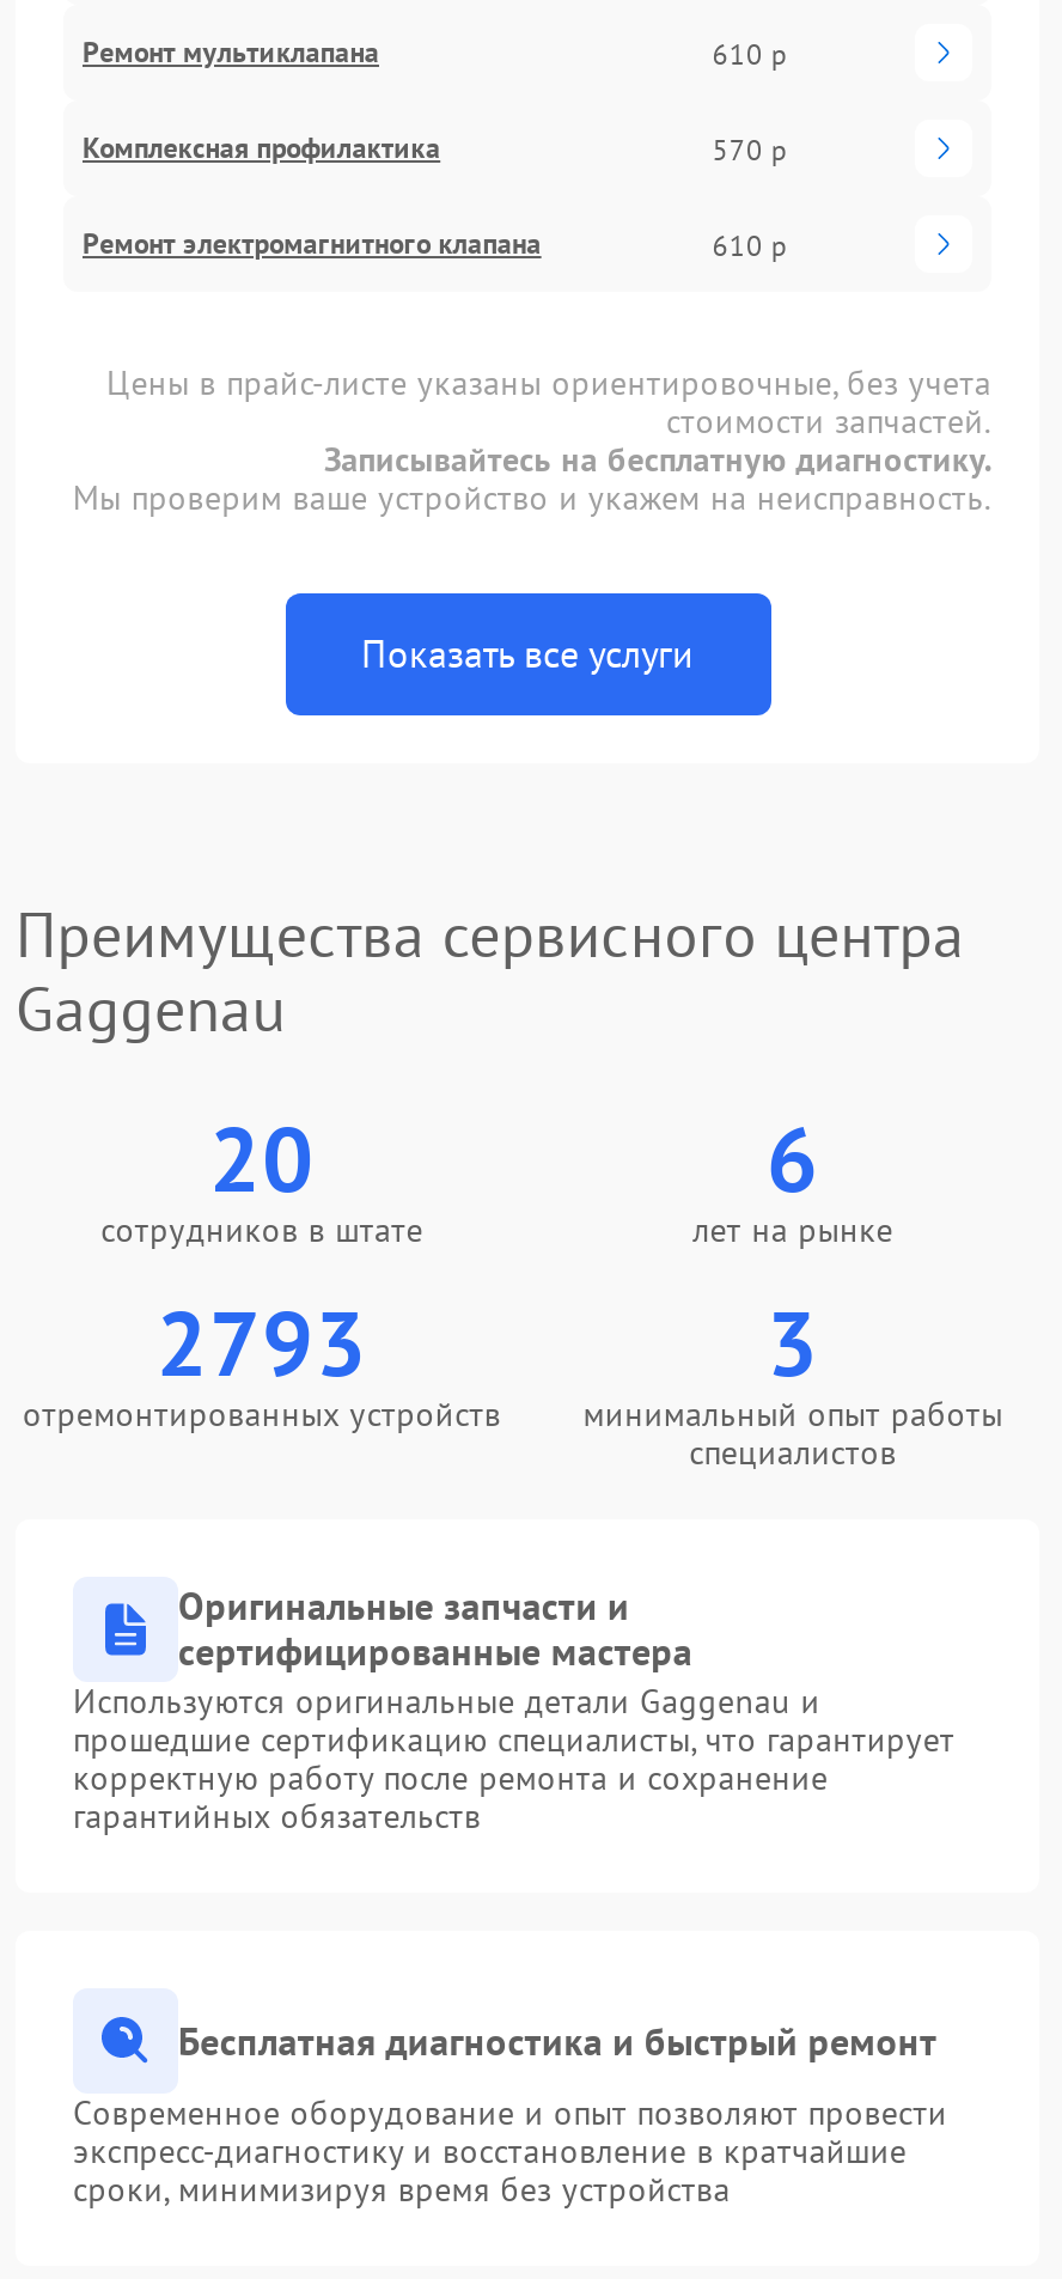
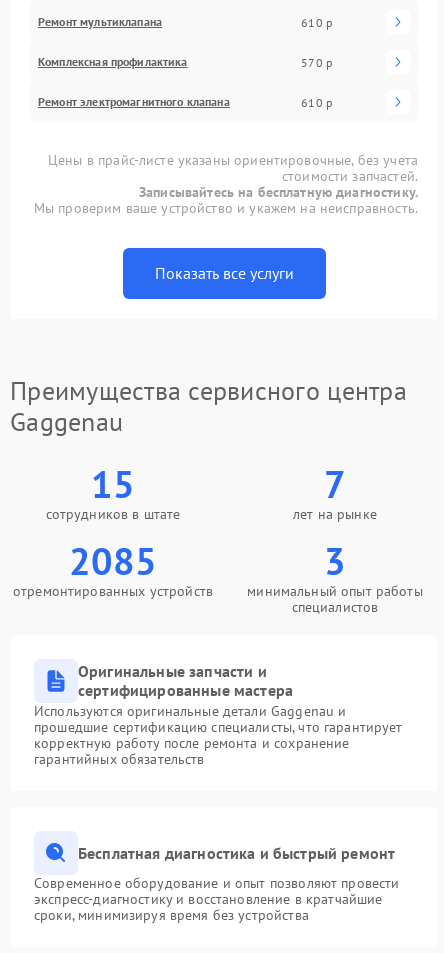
[209,1099,315,1216] 20 -> [91,459,135,508] 15
[766,1099,819,1216] 6 -> [324,459,346,508] 7
[156,1283,368,1400] 2793 -> [69,536,157,585] 2085

